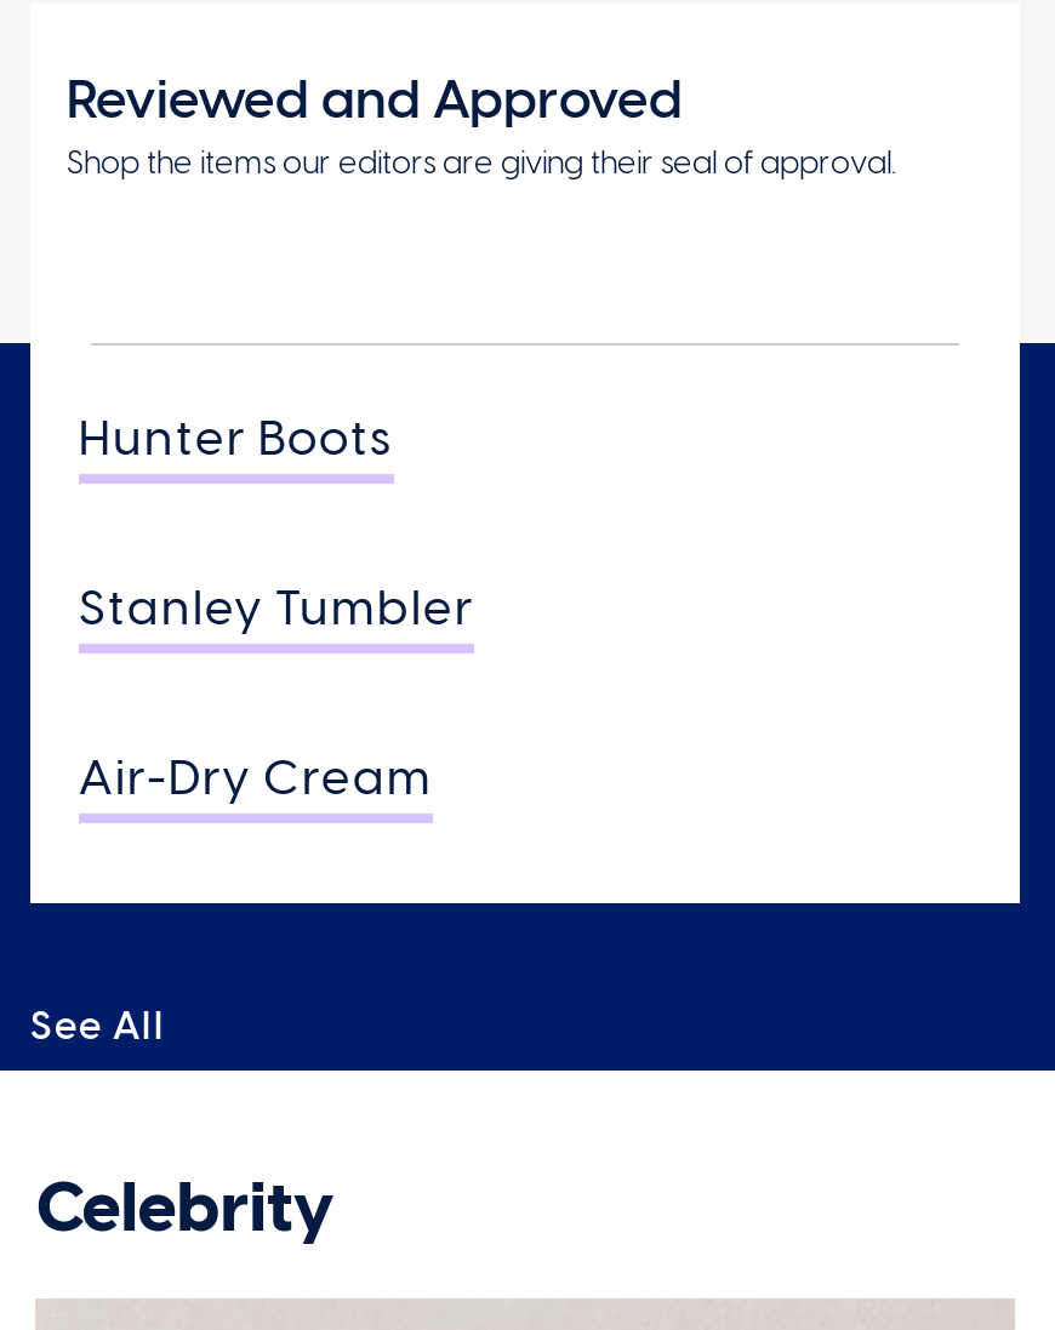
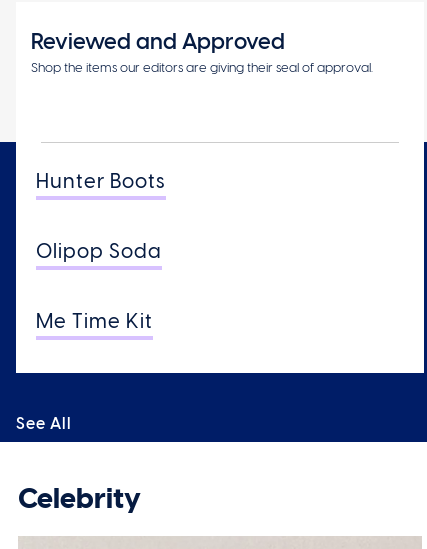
[79,578,474,636] Stanley Tumbler -> [36,239,162,263] Olipop Soda
[79,748,433,806] Air-Dry Cream -> [36,309,153,333] Me Time Kit

